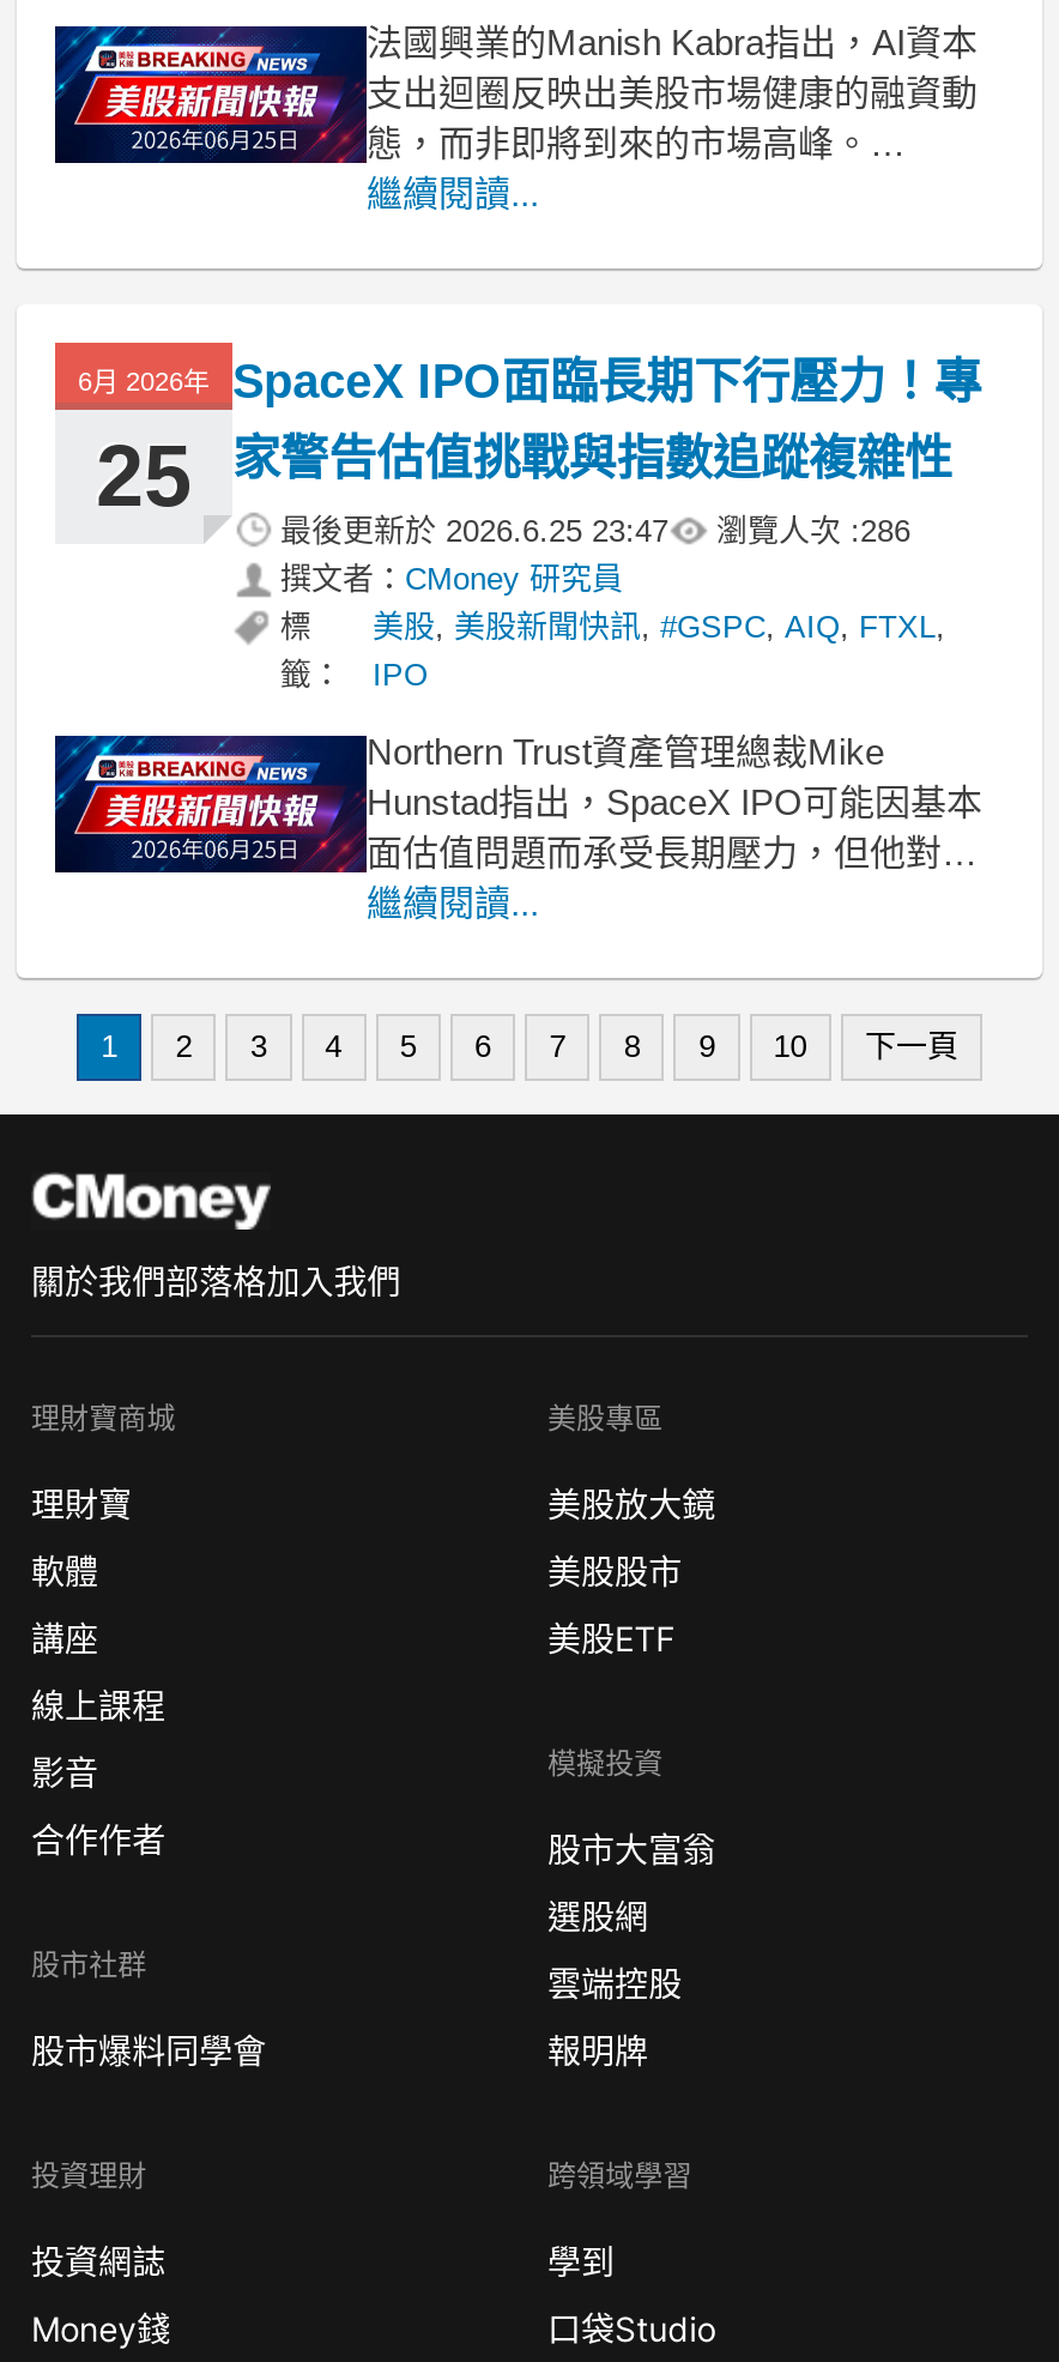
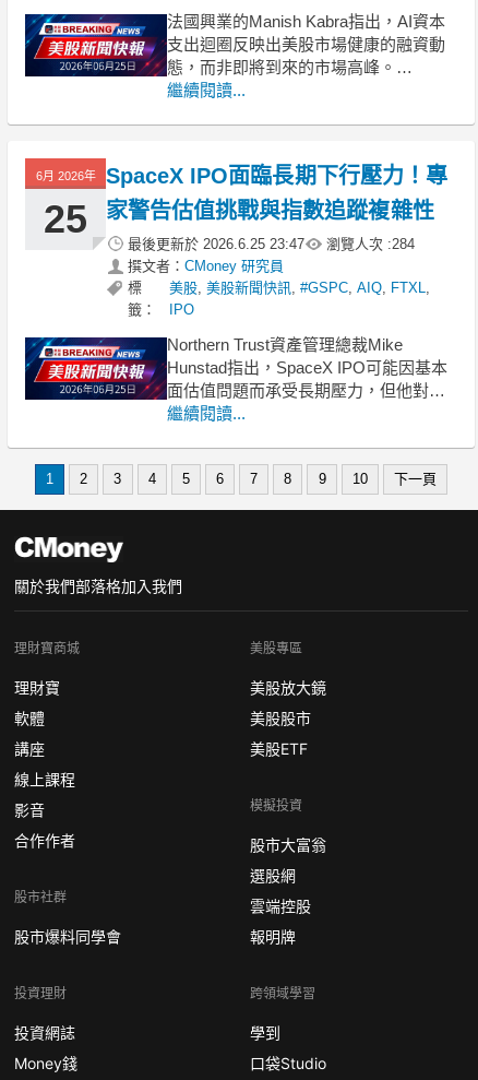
[280,513,910,549] 最後更新於2026.6.25 23:47 瀏覽人次 : 286 -> [128,236,415,252] 最後更新於2026.6.25 23:47 瀏覽人次 : 284

